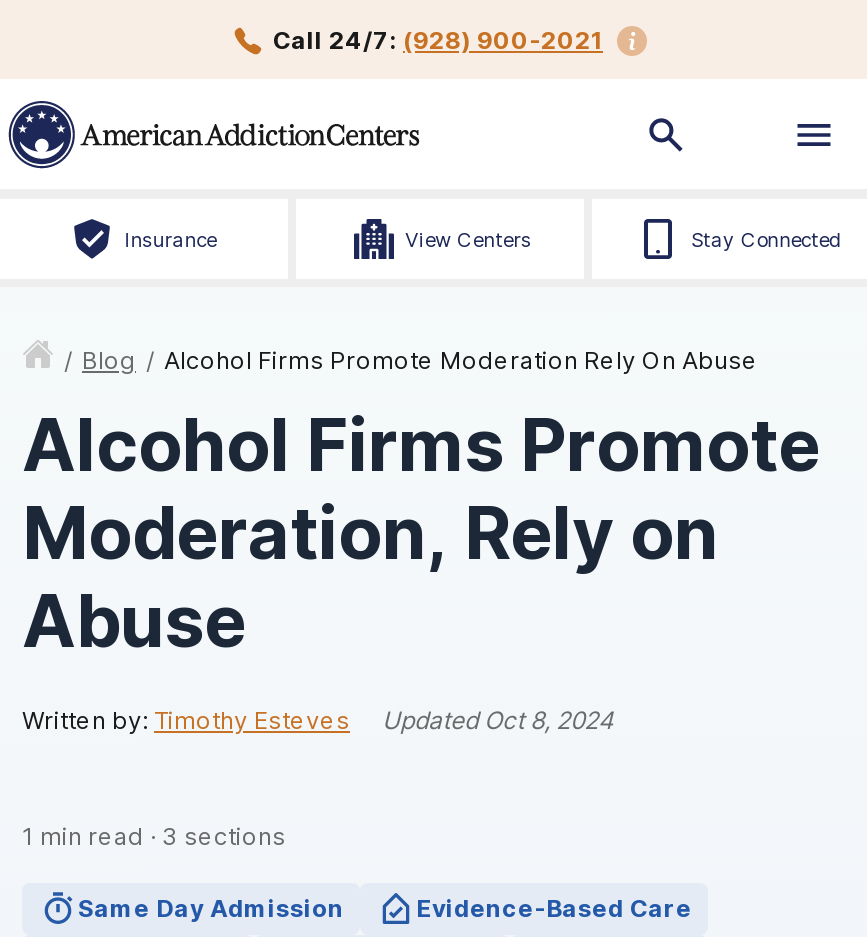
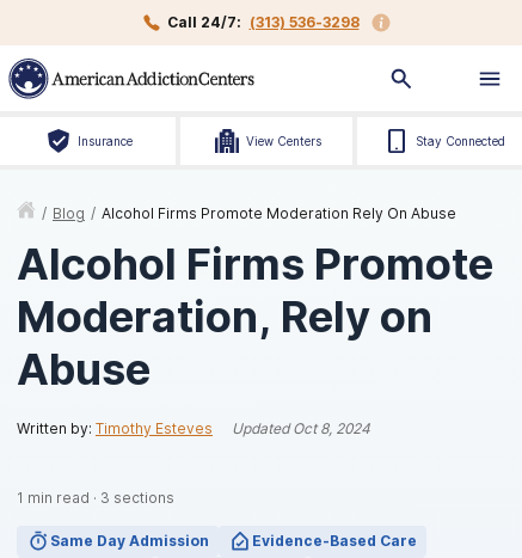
[273,24,603,54] Call 24/7: (928) 900-2021 -> [167,13,359,30] Call 24/7: (313) 536-3298

